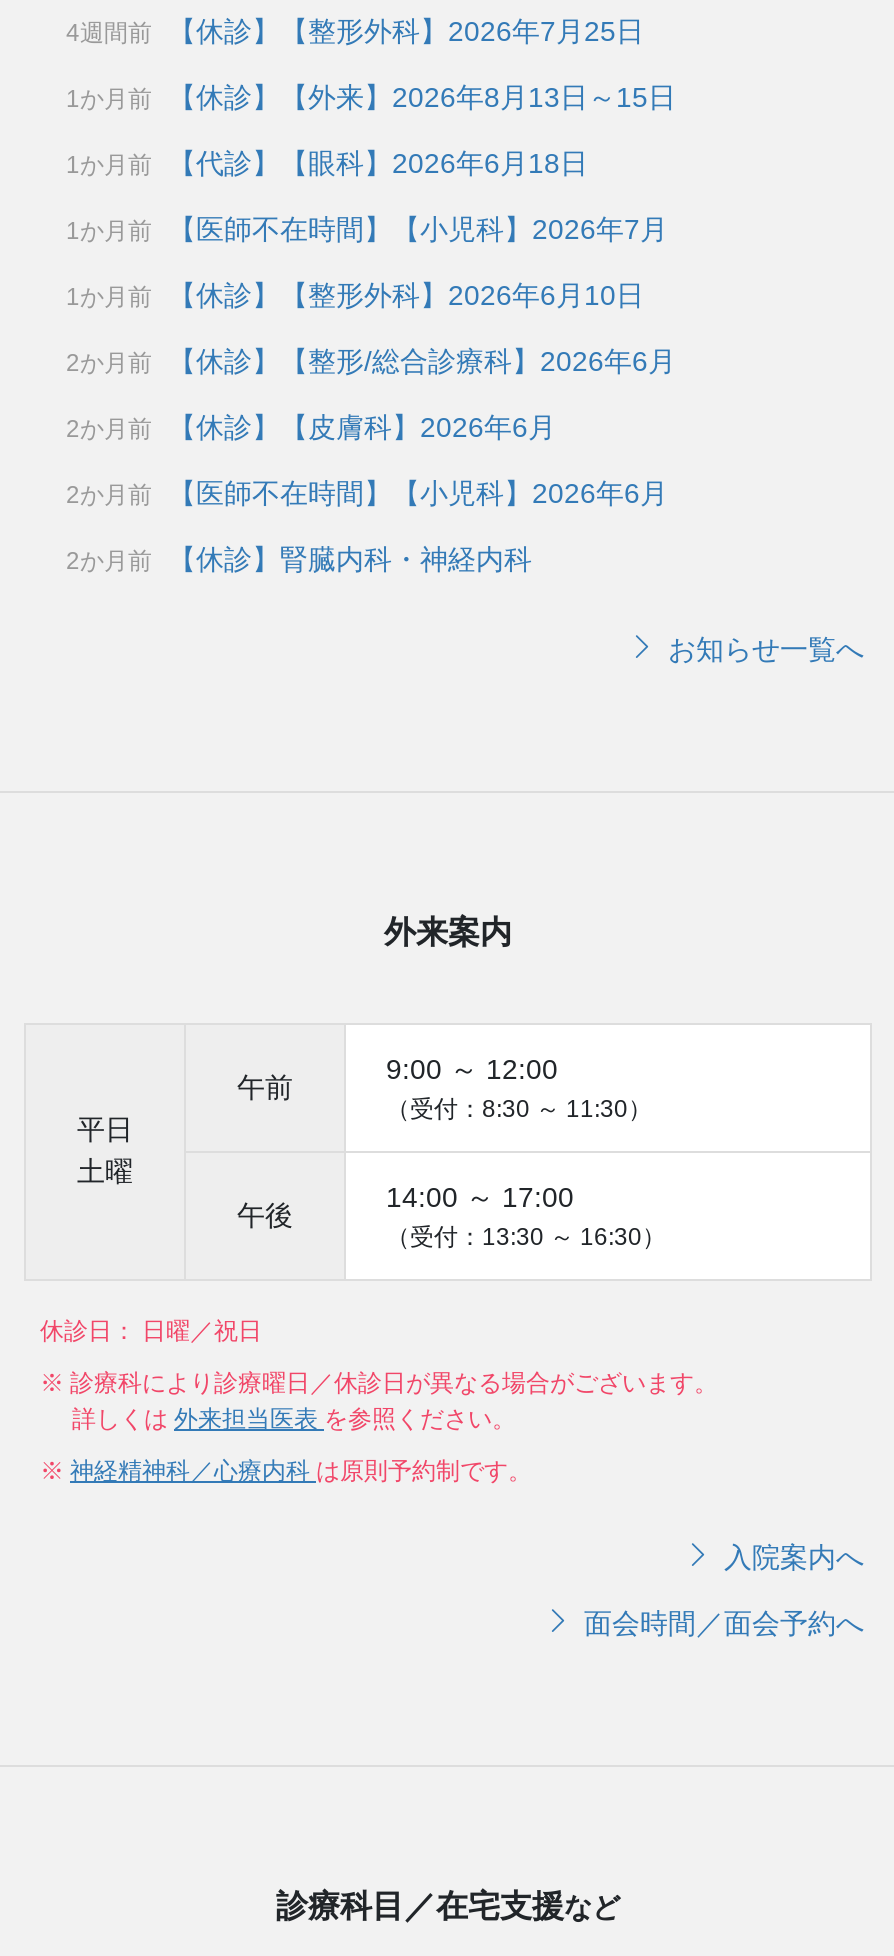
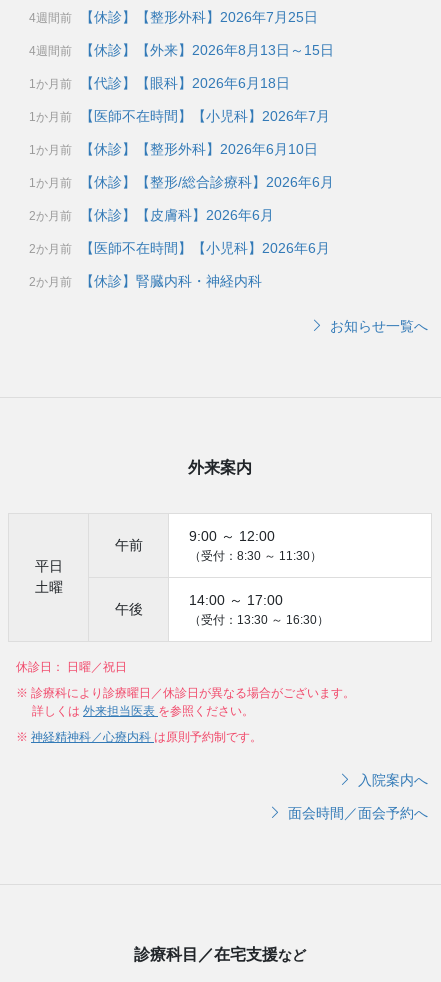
[66,80,676,112] 1か月前 【休診】【外来】2026年8月13日～15日 -> [29,42,334,58] 4週間前 【休診】【外来】2026年8月13日～15日
[66,344,676,376] 2か月前 【休診】【整形/総合診療科】2026年6月 -> [29,174,334,190] 1か月前 【休診】【整形/総合診療科】2026年6月

